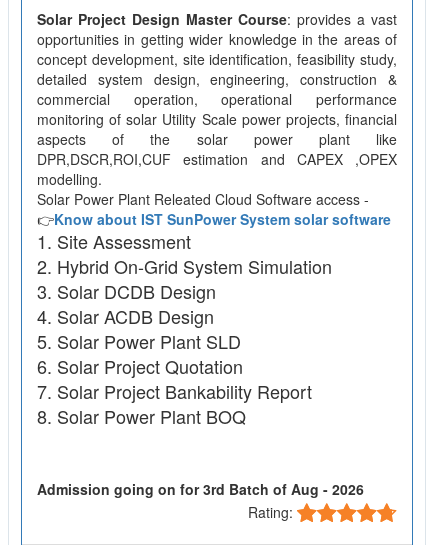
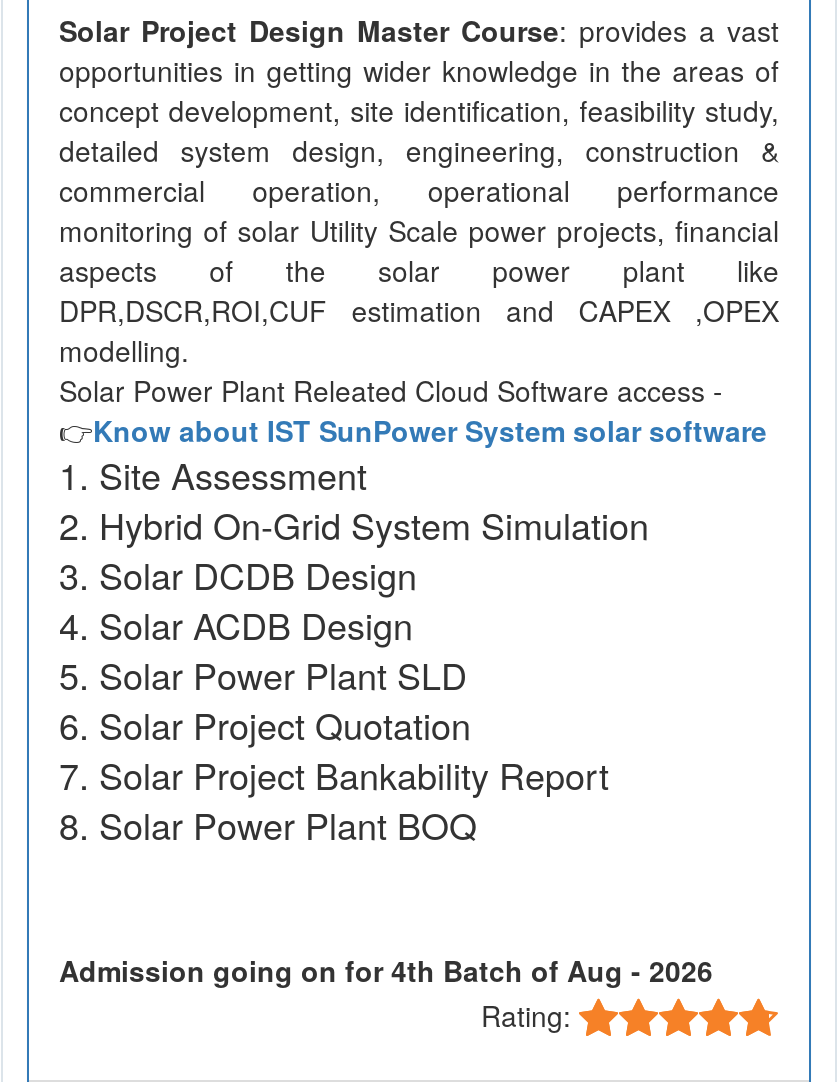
[37,479,364,499] Admission going on for 3rd Batch of Aug - 2026 -> [59,949,713,989] Admission going on for 4th Batch of Aug - 2026

